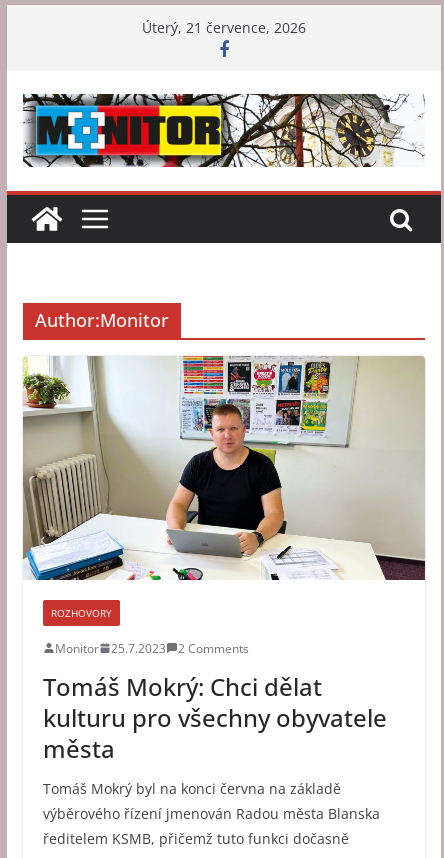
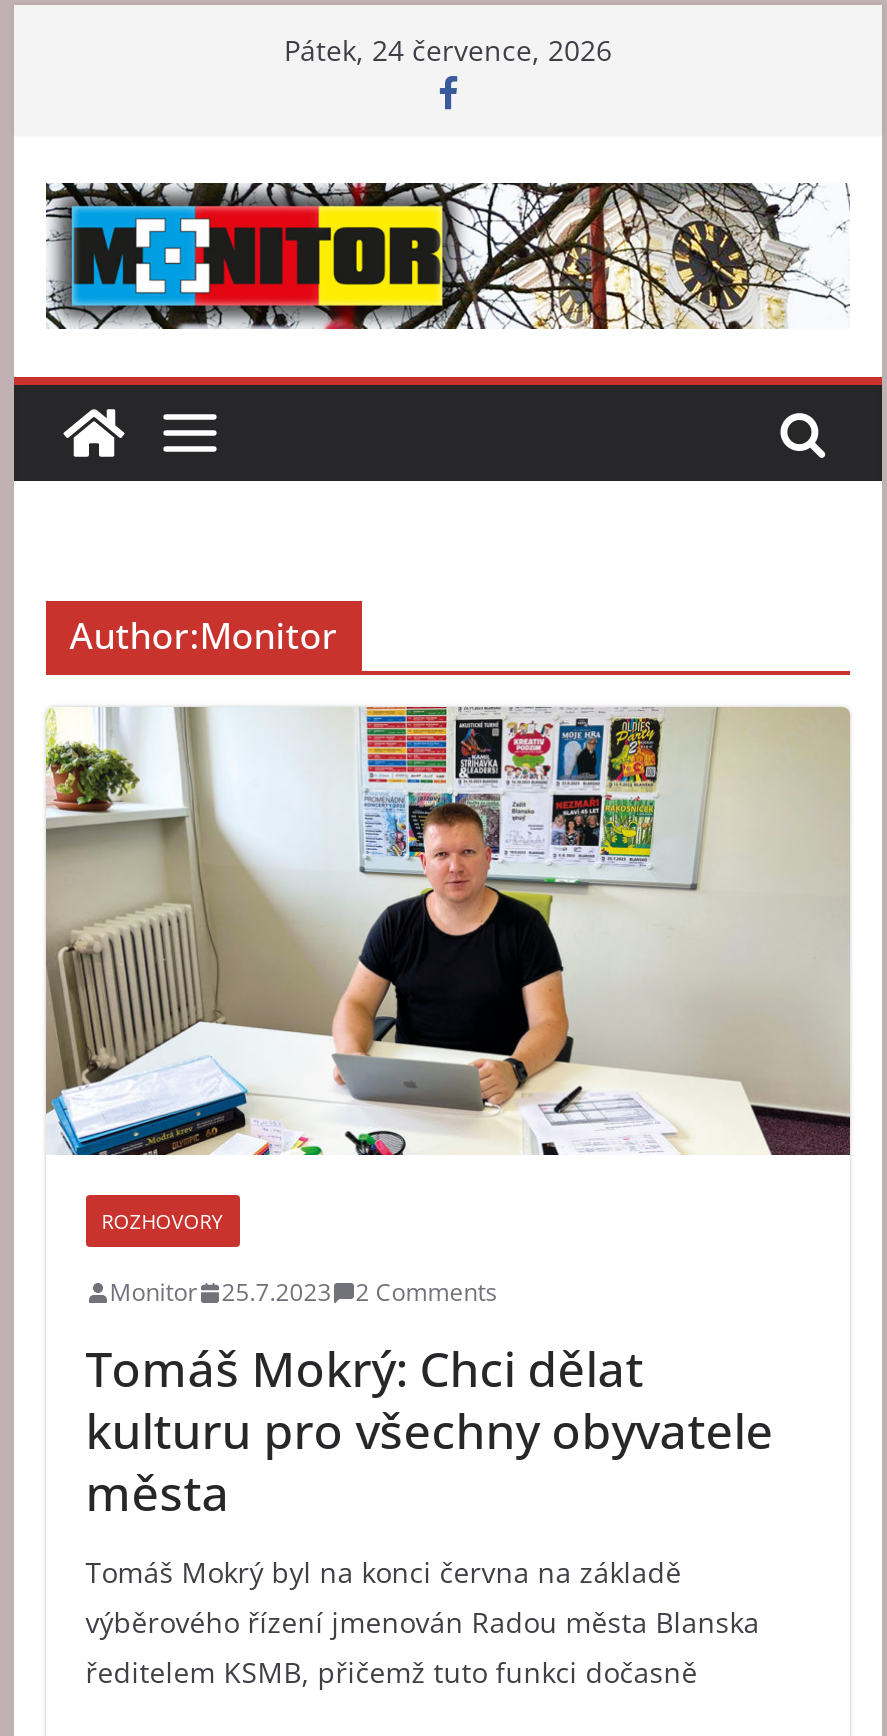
[142,18,306,37] Úterý, 21 července, 2026 -> [284,31,612,69] Pátek, 24 července, 2026

